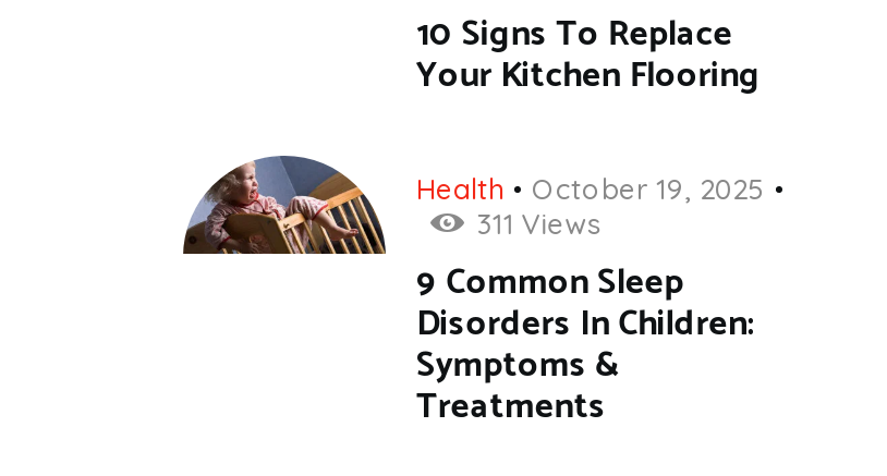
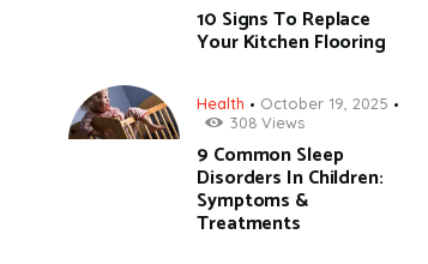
[477,206,600,241] 311 Views -> [230,113,305,133] 308 Views

